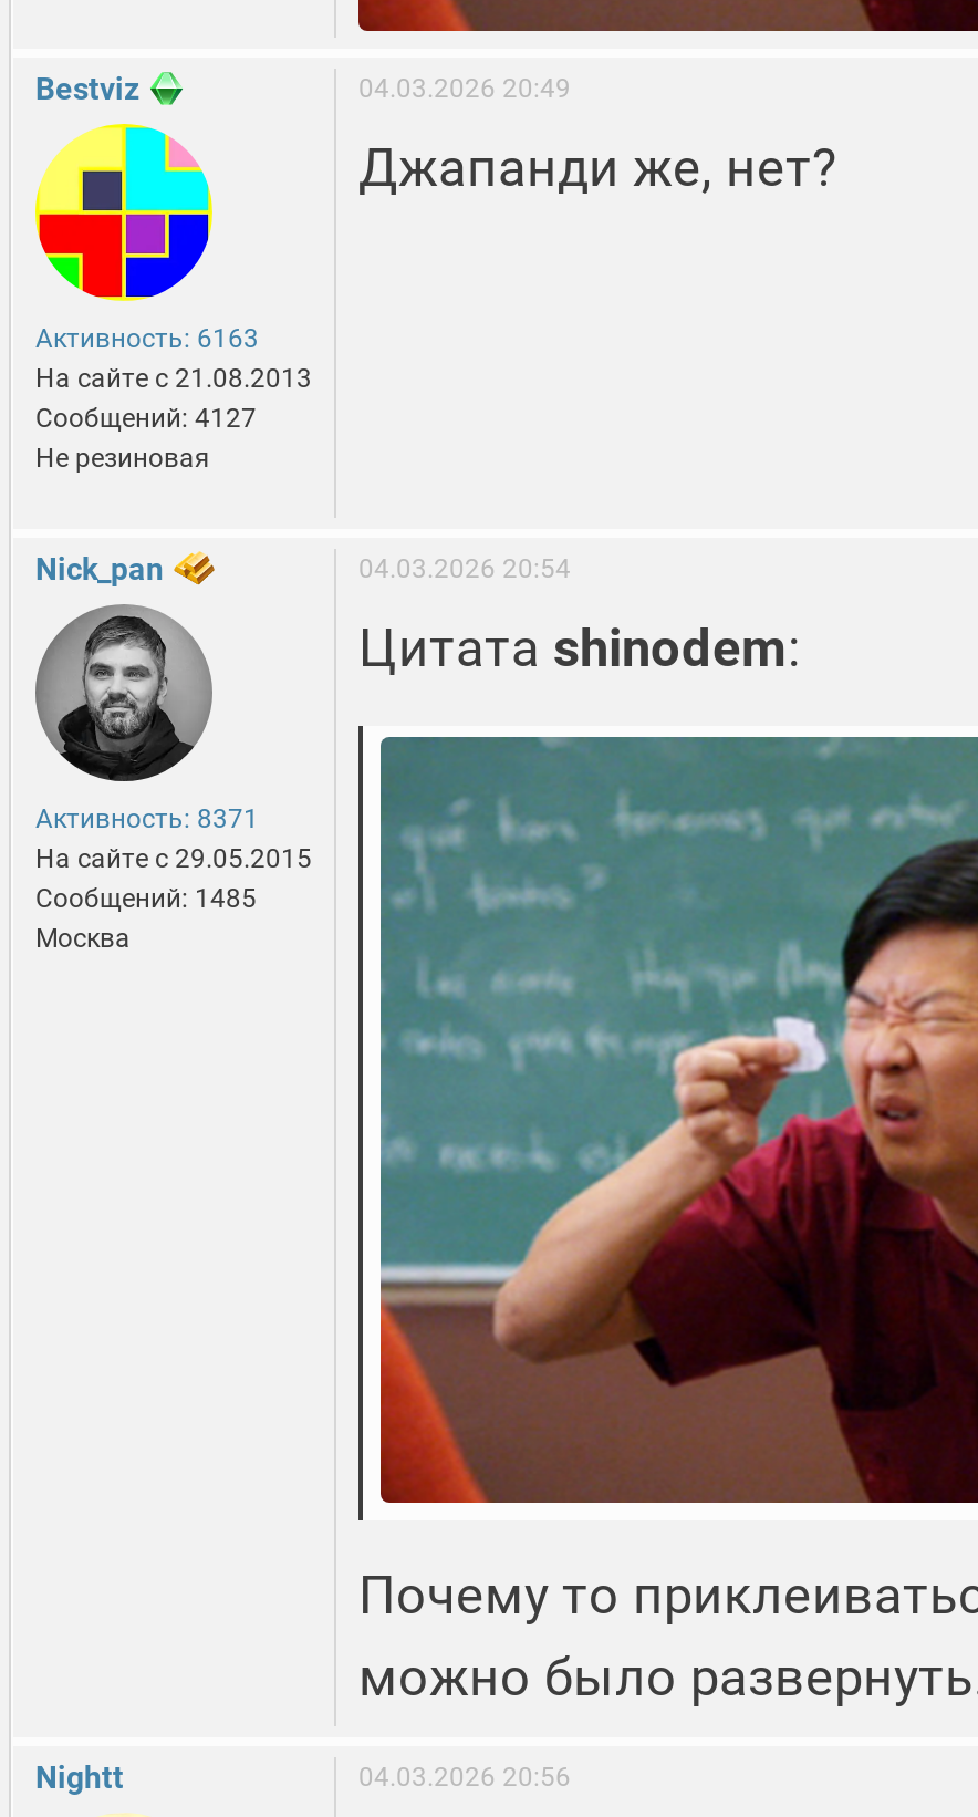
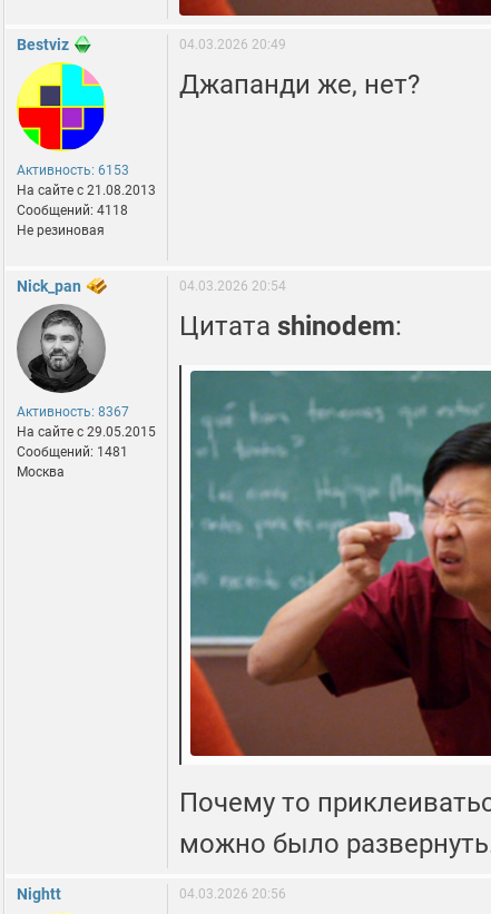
[35,324,259,355] Активность: 6163 -> [17,163,129,178] Активность: 6153
[35,403,257,434] Сообщений: 4127 -> [17,203,128,219] Сообщений: 4118
[35,804,259,835] Активность: 8371 -> [17,404,129,420] Активность: 8367
[35,884,257,915] Сообщений: 1485 -> [17,445,128,460] Сообщений: 1481

